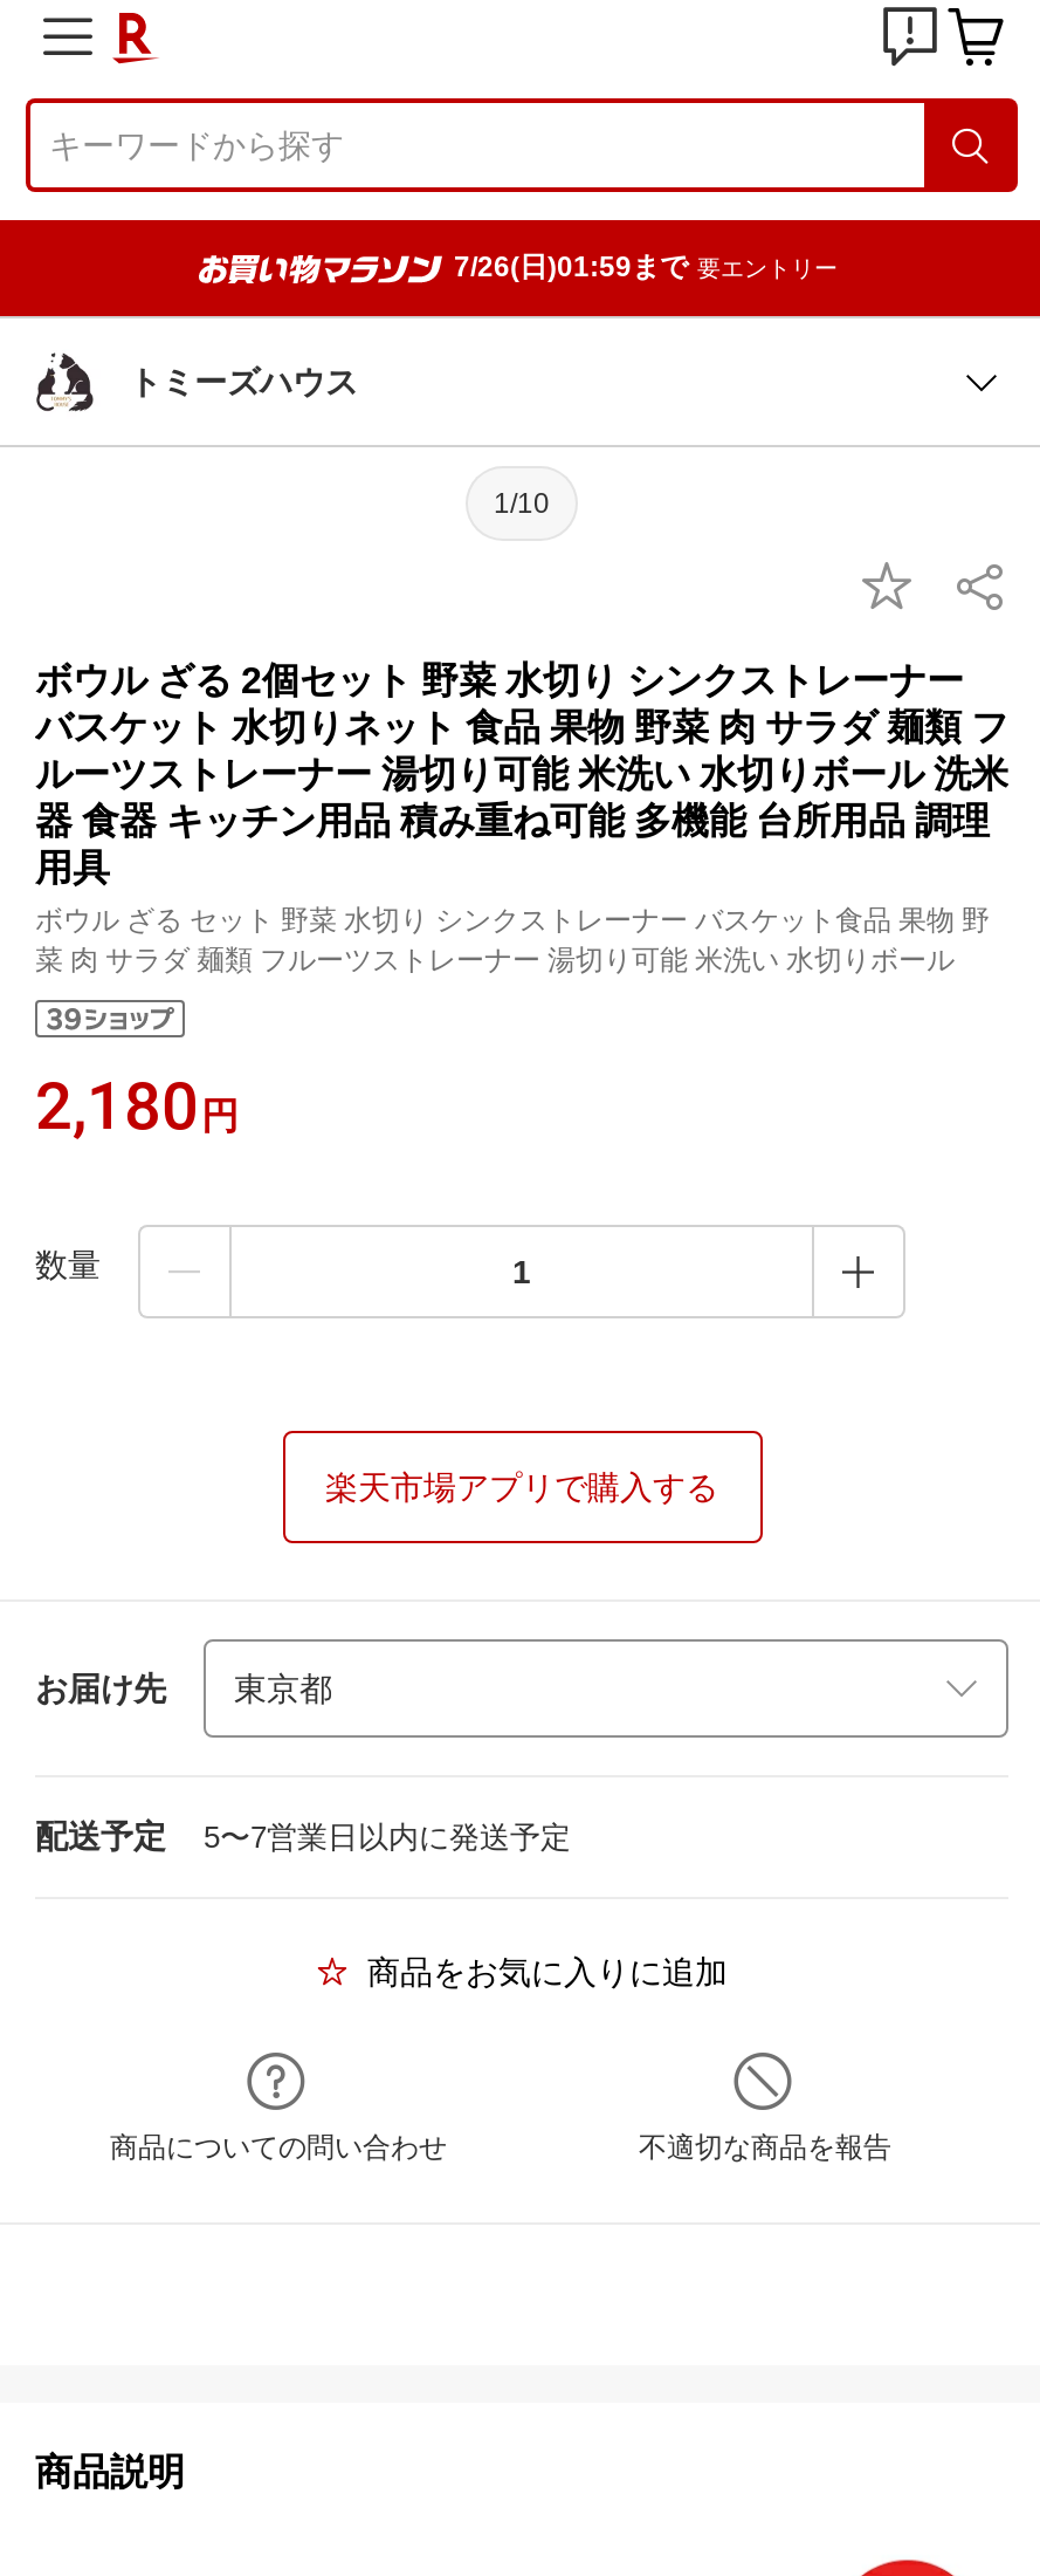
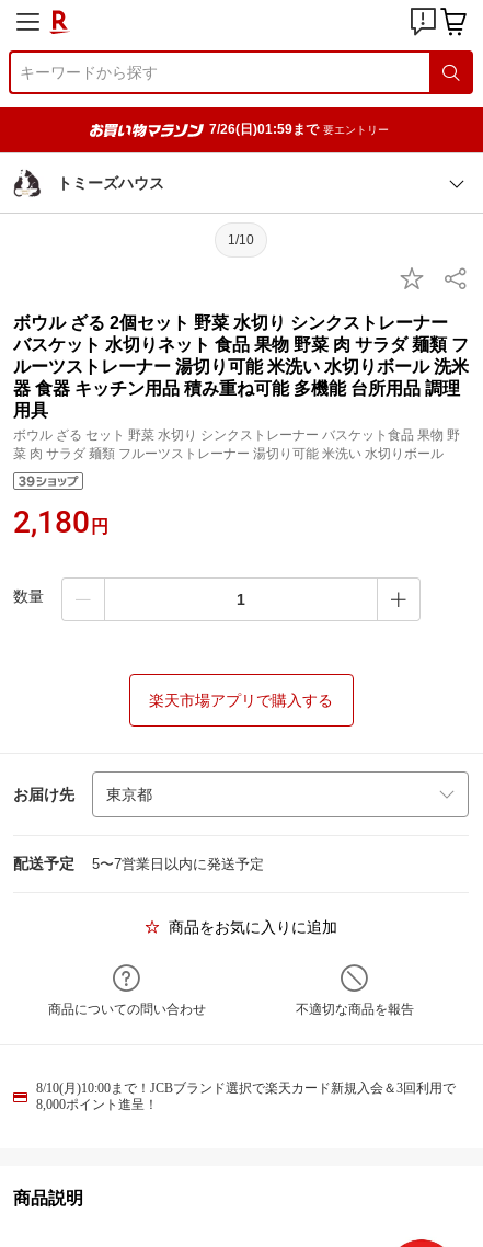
none -> [36,1080,456,1112] 8/10(月)10:00まで！JCBブランド選択で楽天カード新規入会＆3回利用で | 8,000ポイント進呈！

